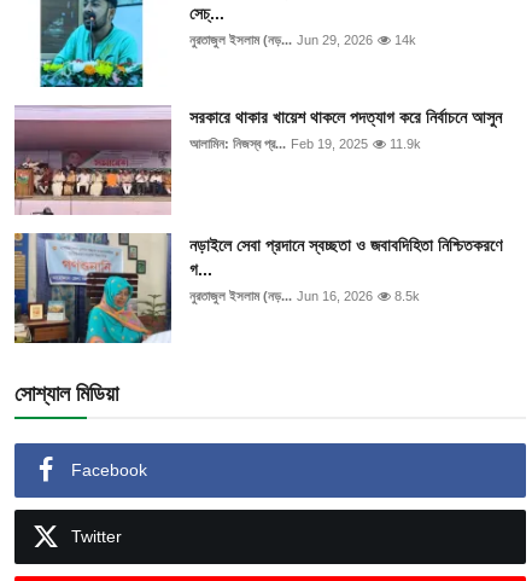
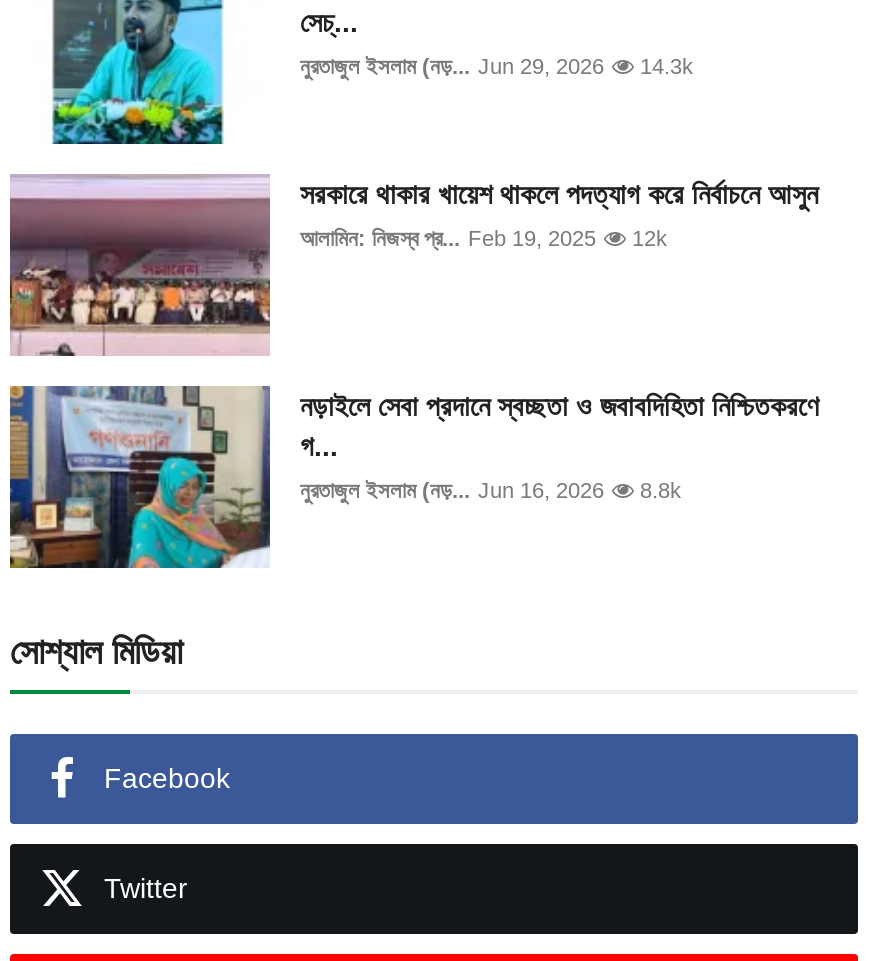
[189,32,416,47] নুরতাজুল ইসলাম (নড়... Jun 29, 2026 14k -> [300,54,694,78] নুরতাজুল ইসলাম (নড়... Jun 29, 2026 14.3k
[189,136,421,151] আলামিন: নিজস্ব প্র... Feb 19, 2025 11.9k -> [300,226,668,250] আলামিন: নিজস্ব প্র... Feb 19, 2025 12k
[189,288,420,303] নুরতাজুল ইসলাম (নড়... Jun 16, 2026 8.5k -> [300,478,682,502] নুরতাজুল ইসলাম (নড়... Jun 16, 2026 8.8k

